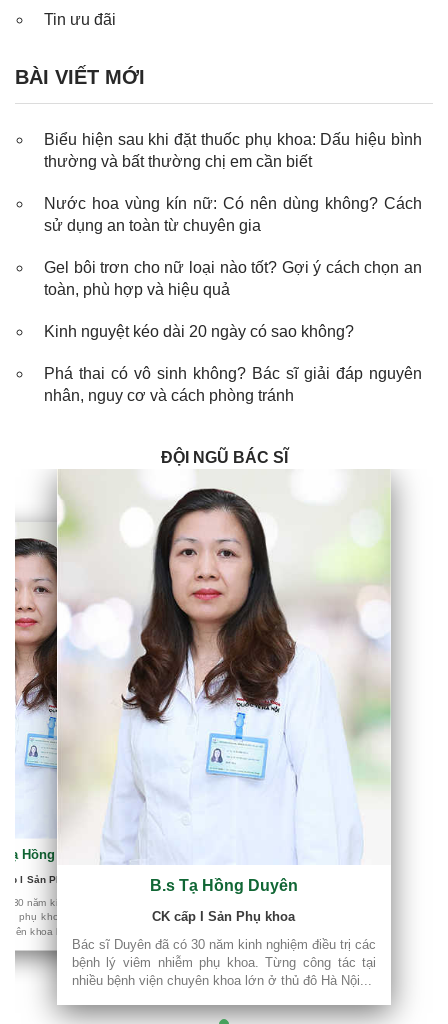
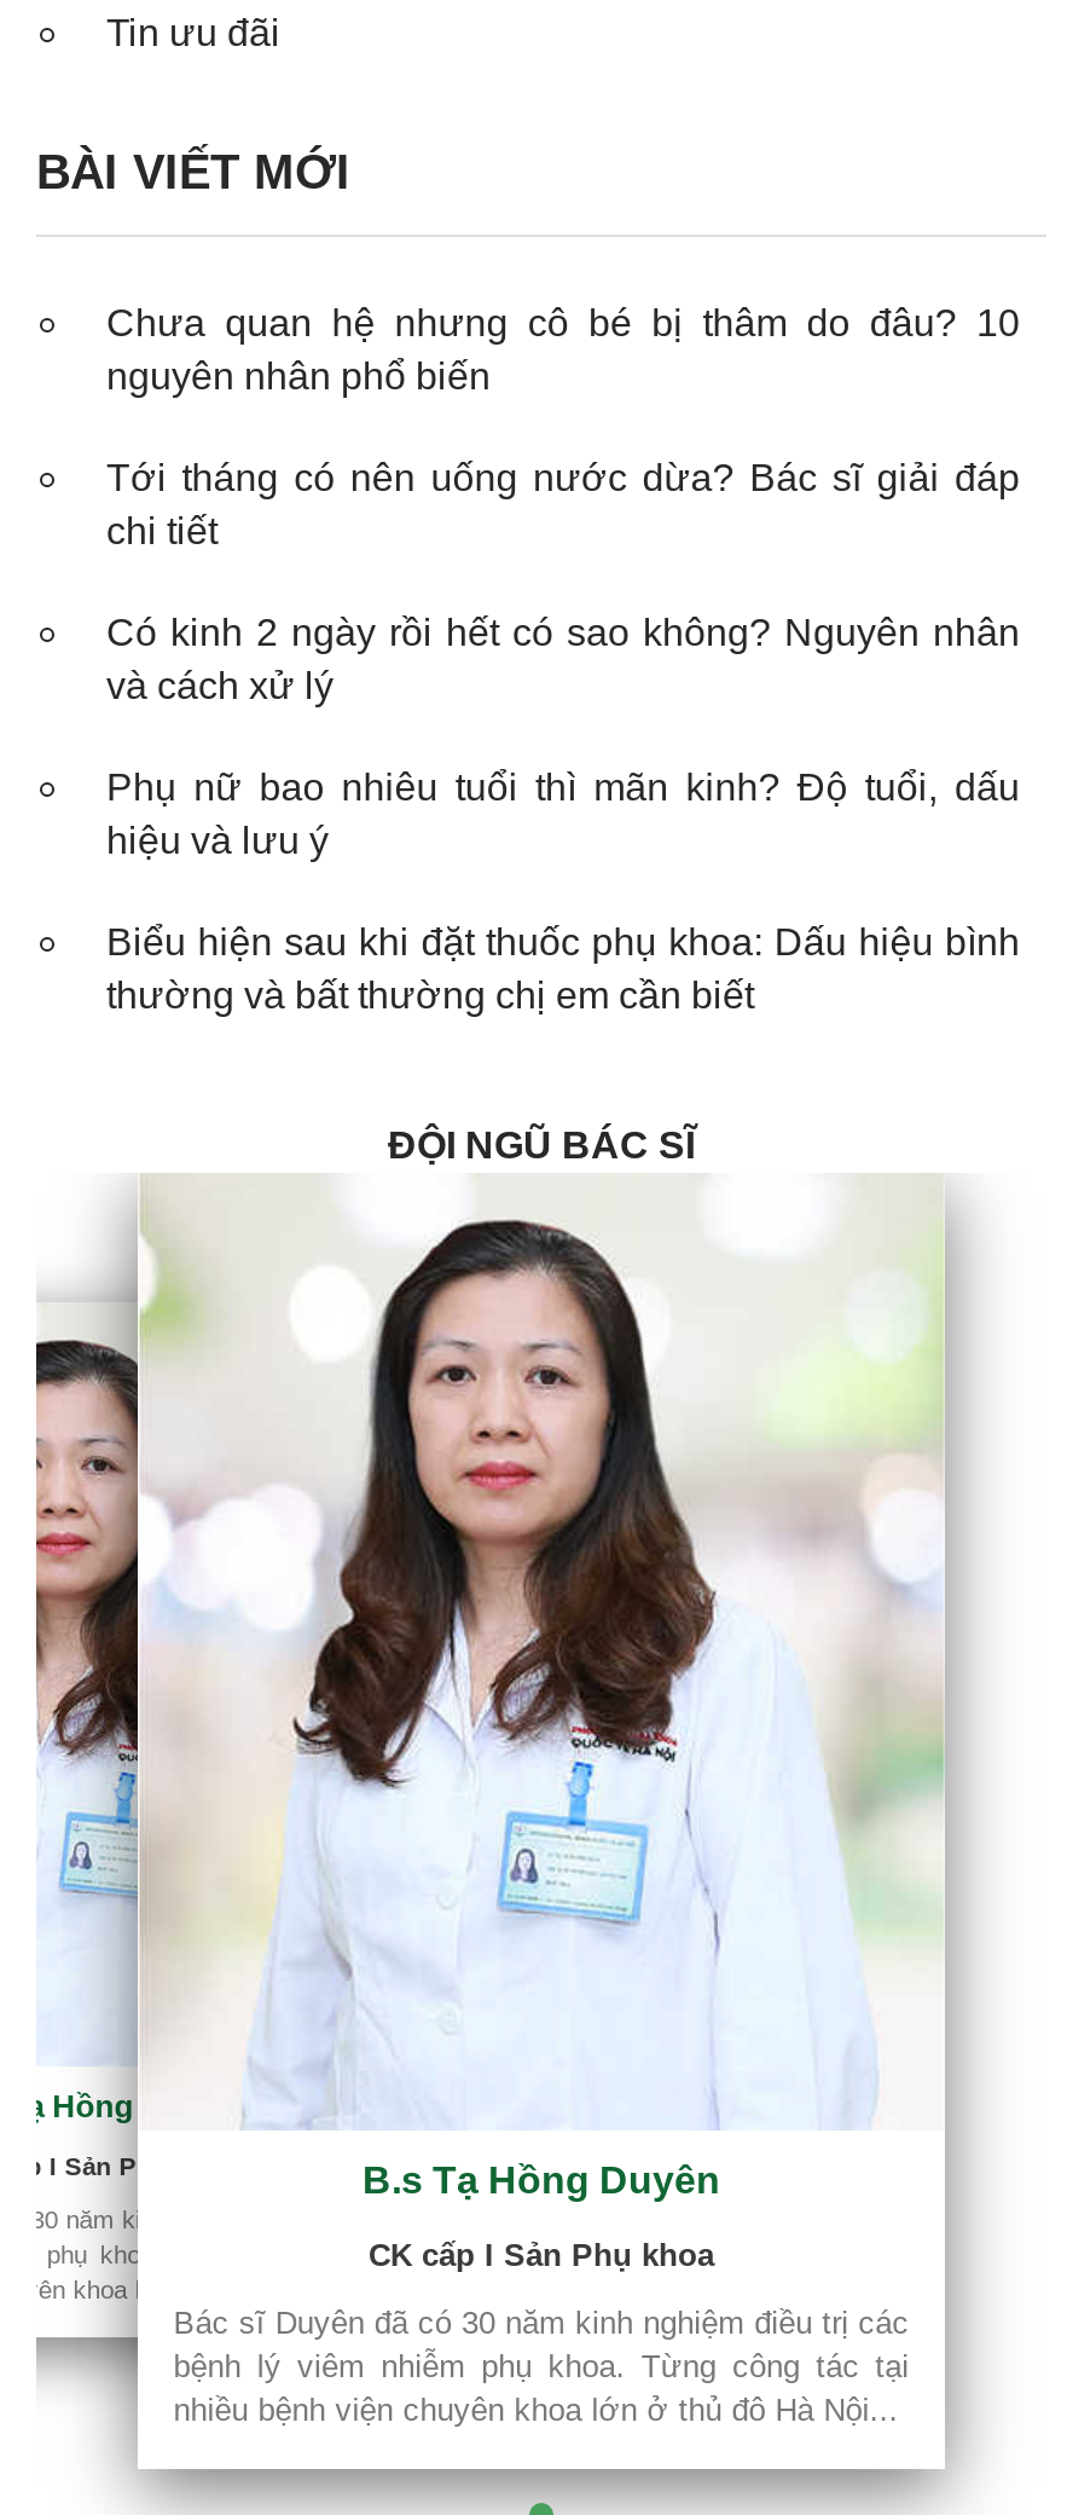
none -> [106,303,1020,861] Chưa quan hệ nhưng cô bé bị thâm do đâu? 10 | nguyên nhân phổ biến | Tới tháng có nên uống nước dừa? Bác sĩ giải đáp | chi tiết | Có kinh 2 ngày rồi hết có sao không? Nguyên nhân | và cách xử lý | Phụ nữ bao nhiêu tuổi thì mãn kinh? Độ tuổi, dấu | hiệu và lưu ý
moved [44,131,422,170] -> [106,922,1020,1016]: Biểu hiện sau khi đặt thuốc phụ khoa: Dấu hiệu bình | thường và bất thường chị em cần biết
[44,195,422,404] Nước hoa vùng kín nữ: Có nên dùng không? Cách | sử dụng an toàn từ chuyên gia | Gel bôi trơn cho nữ loại nào tốt? Gợi ý cách chọn an | toàn, phù hợp và hiệu quả | Kinh nguyệt kéo dài 20 ngày có sao không? | Phá thai có vô sinh không? Bác sĩ giải đáp nguyên | nhân, nguy cơ và cách phòng tránh -> none

